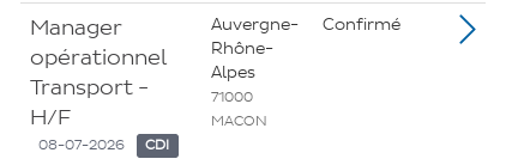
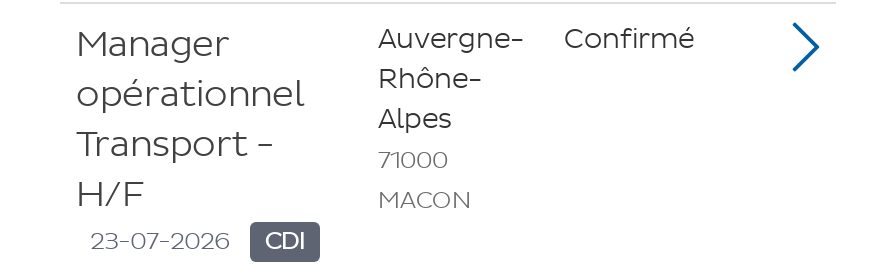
[38,136,170,153] 08-07-2026 CDI -> [90,226,305,254] 23-07-2026 CDI

